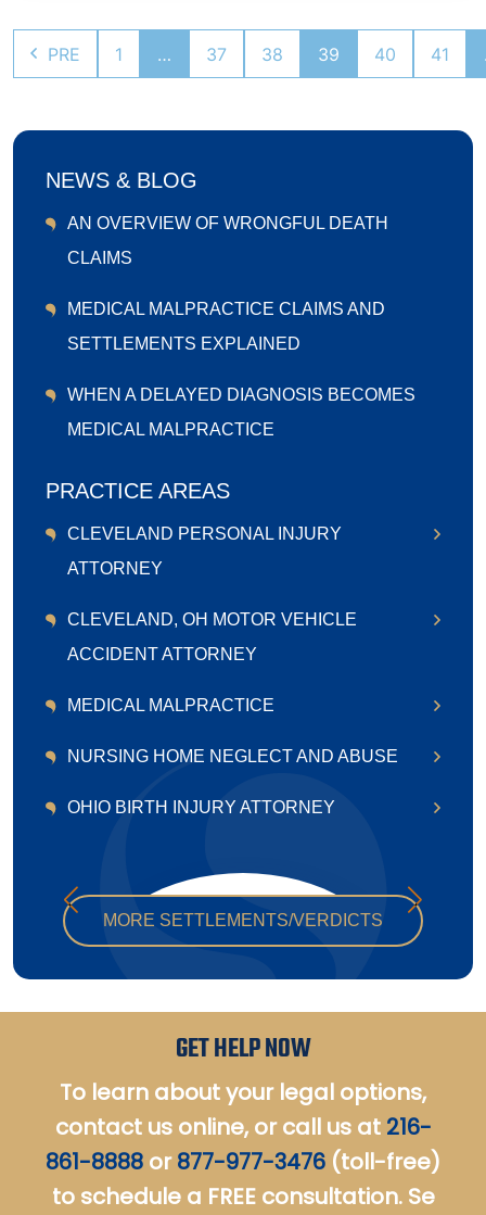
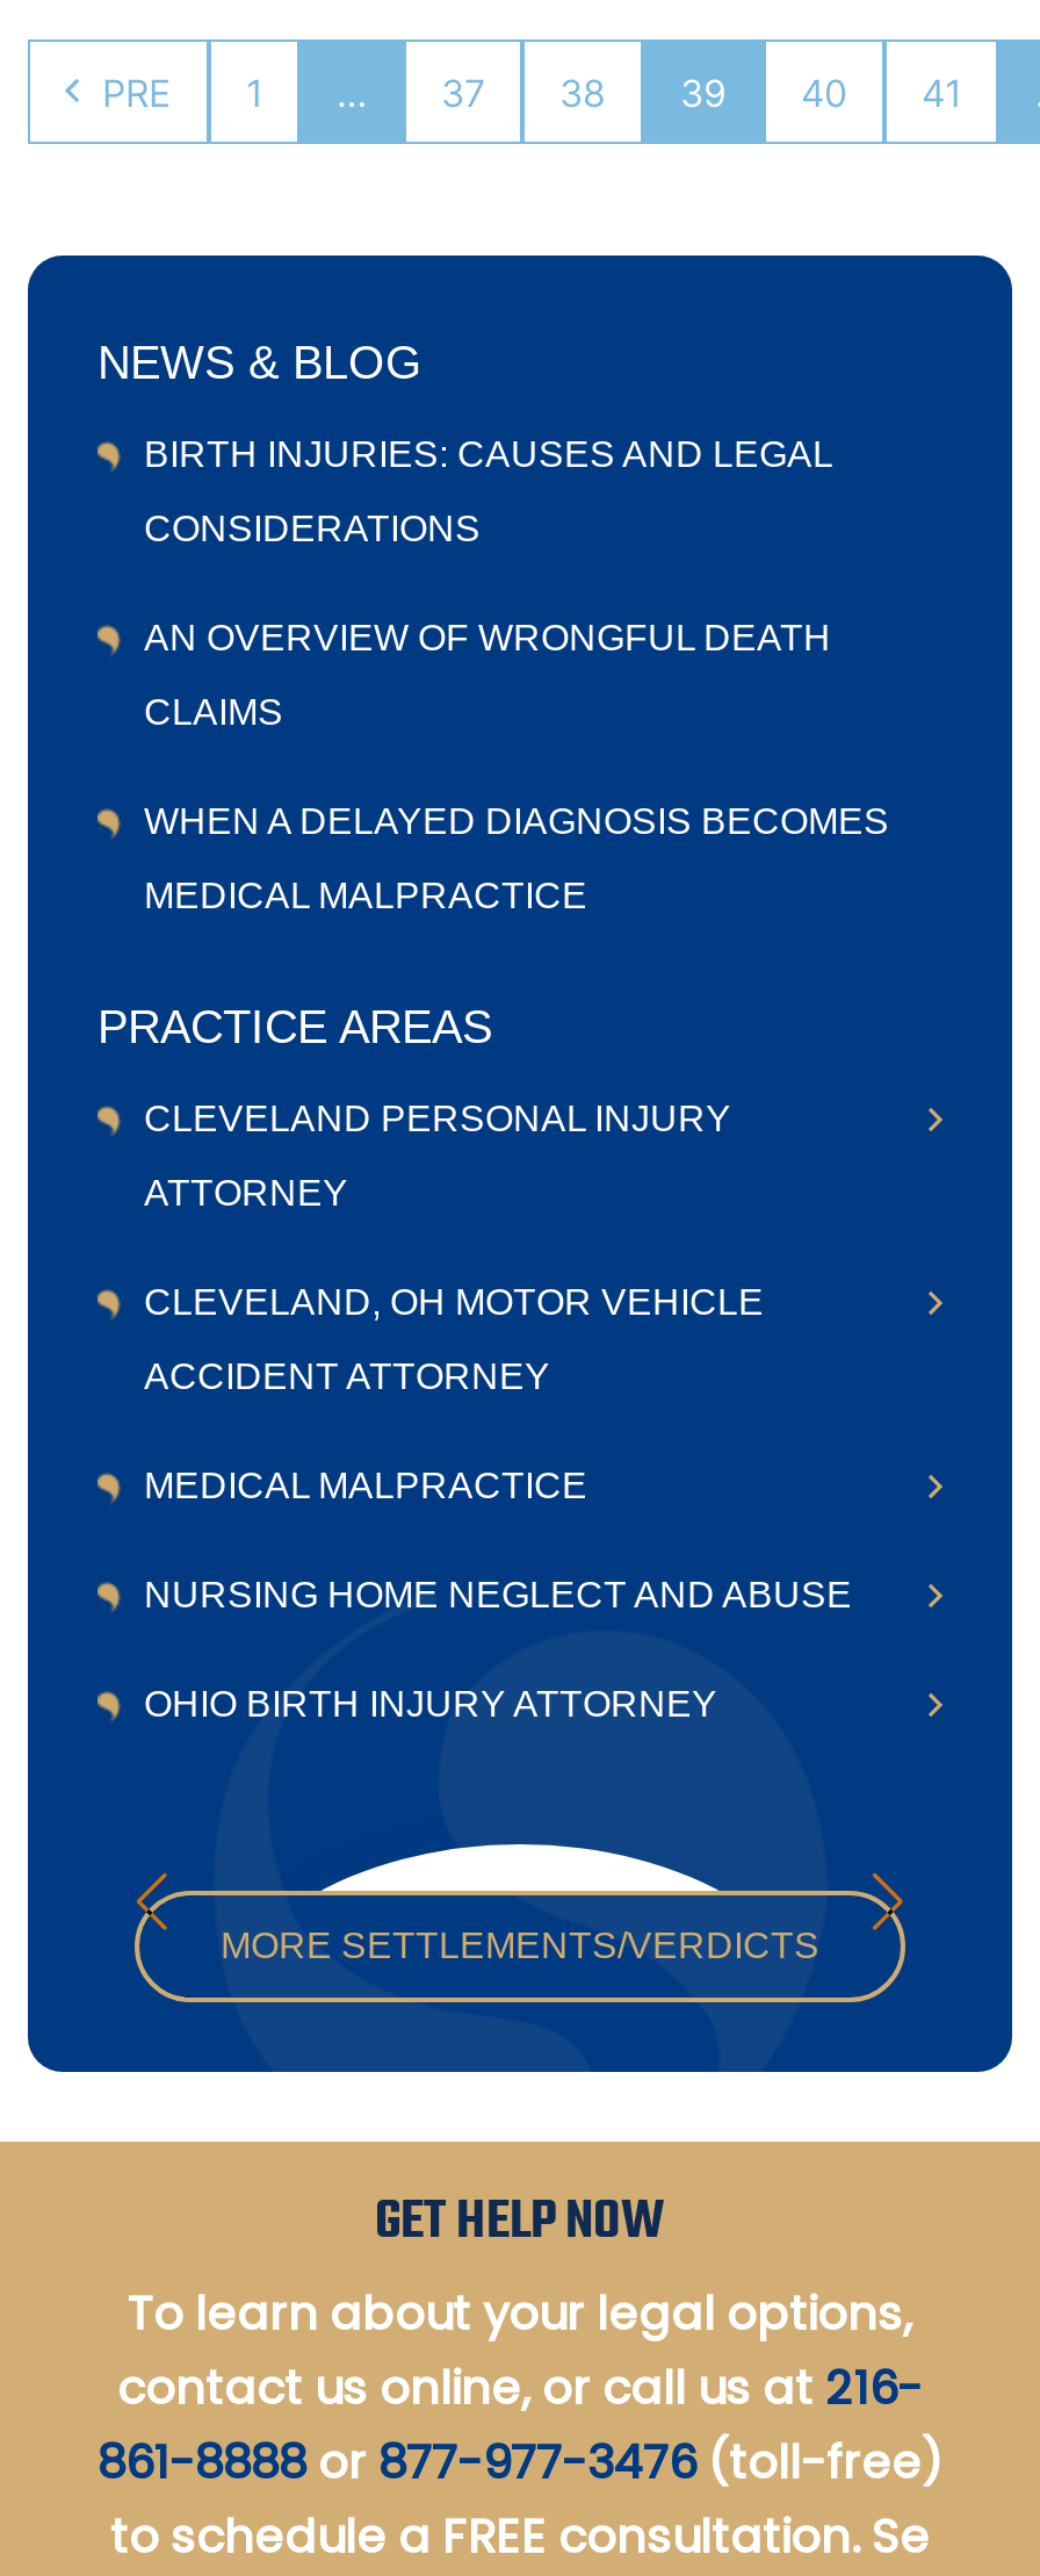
none -> [144,435,831,549] BIRTH INJURIES: CAUSES AND LEGAL | CONSIDERATIONS
moved [67,214,388,267] -> [144,619,831,732]: AN OVERVIEW OF WRONGFUL DEATH | CLAIMS
[67,300,385,353] MEDICAL MALPRACTICE CLAIMS AND | SETTLEMENTS EXPLAINED -> none

